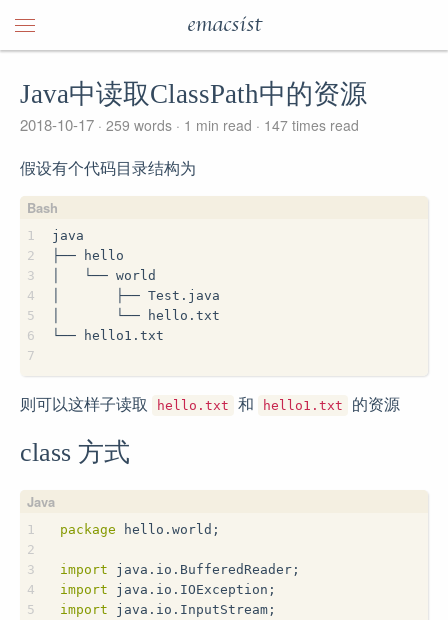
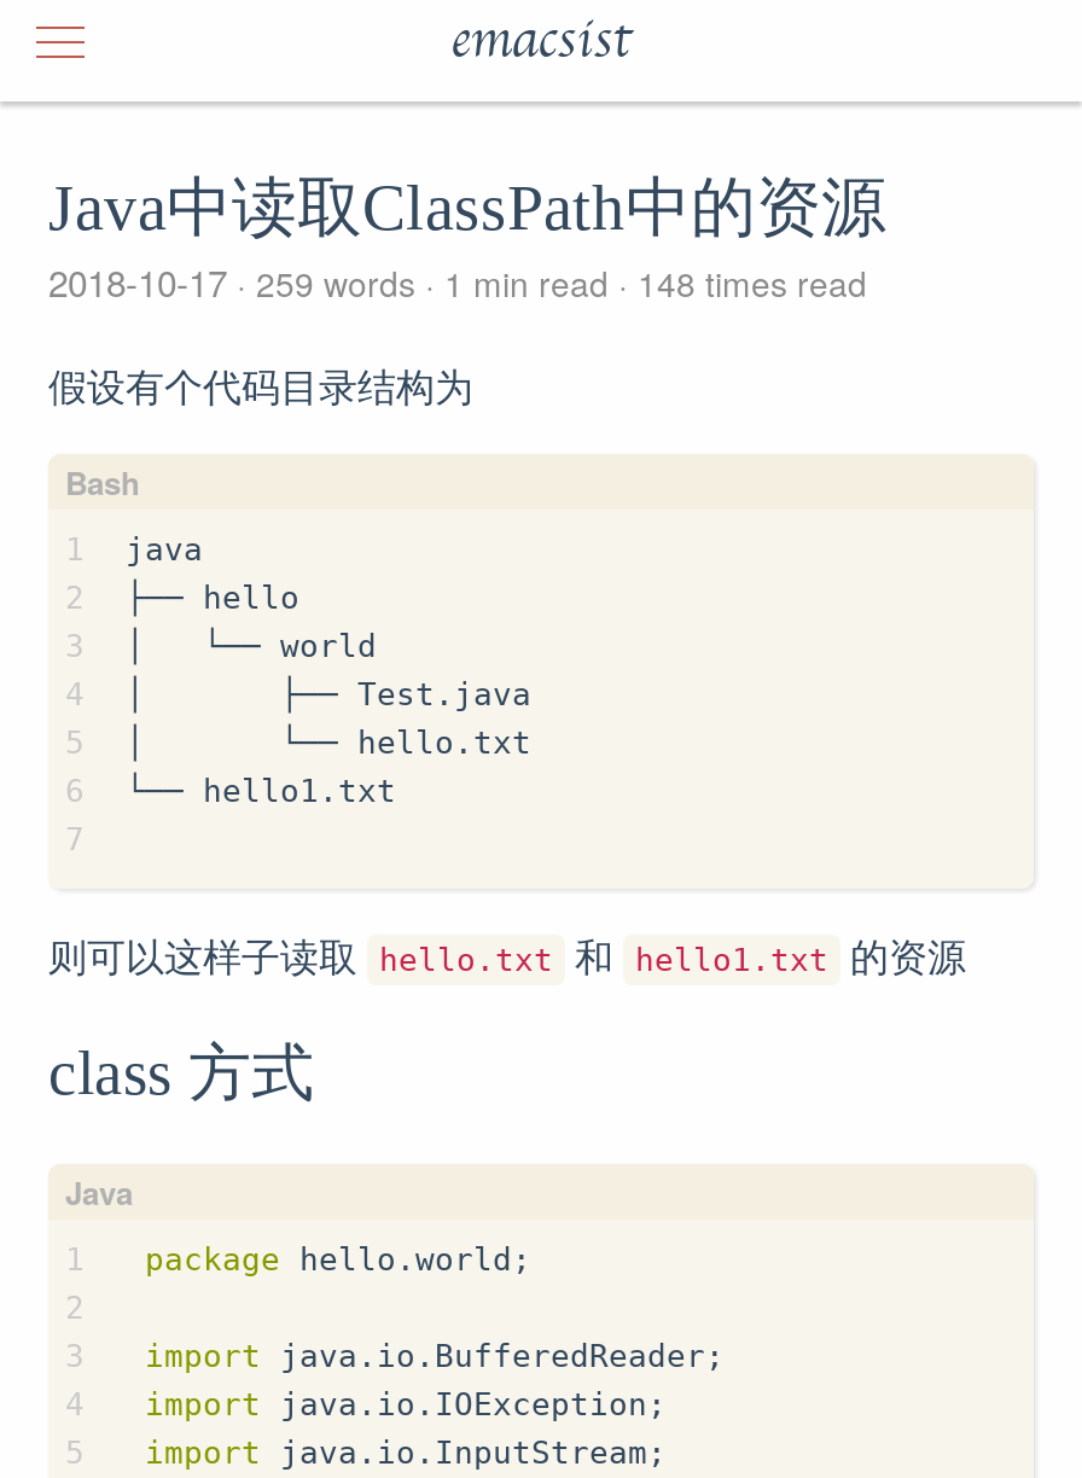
[20,114,359,135] 2018-10-17 259 words 1 min read 147 times read -> [48,256,867,307] 2018-10-17 259 words 1 min read 148 times read

